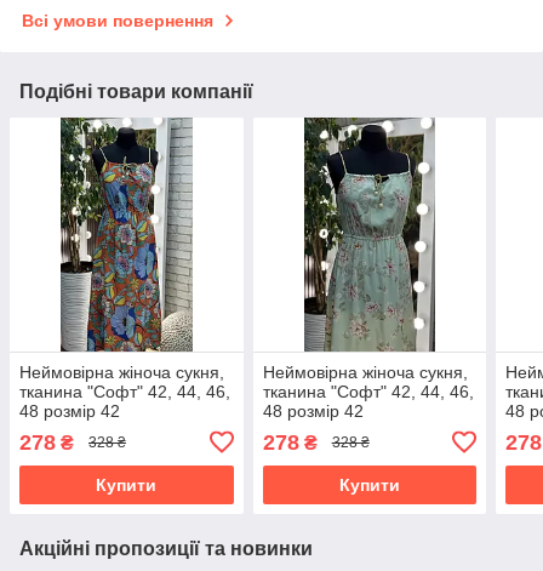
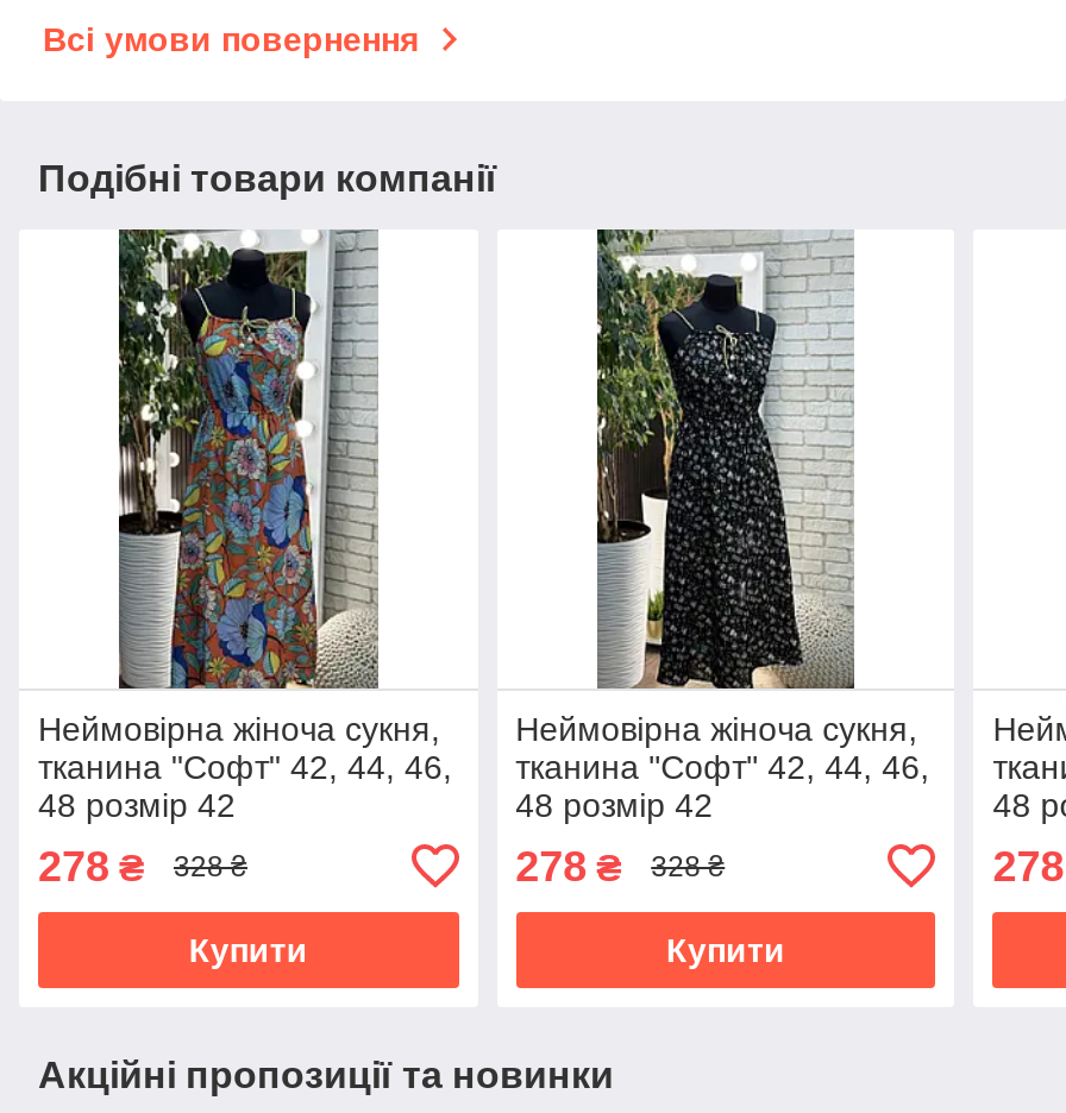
[303,118,435,353] [image] -> [595,229,854,688] [image]

